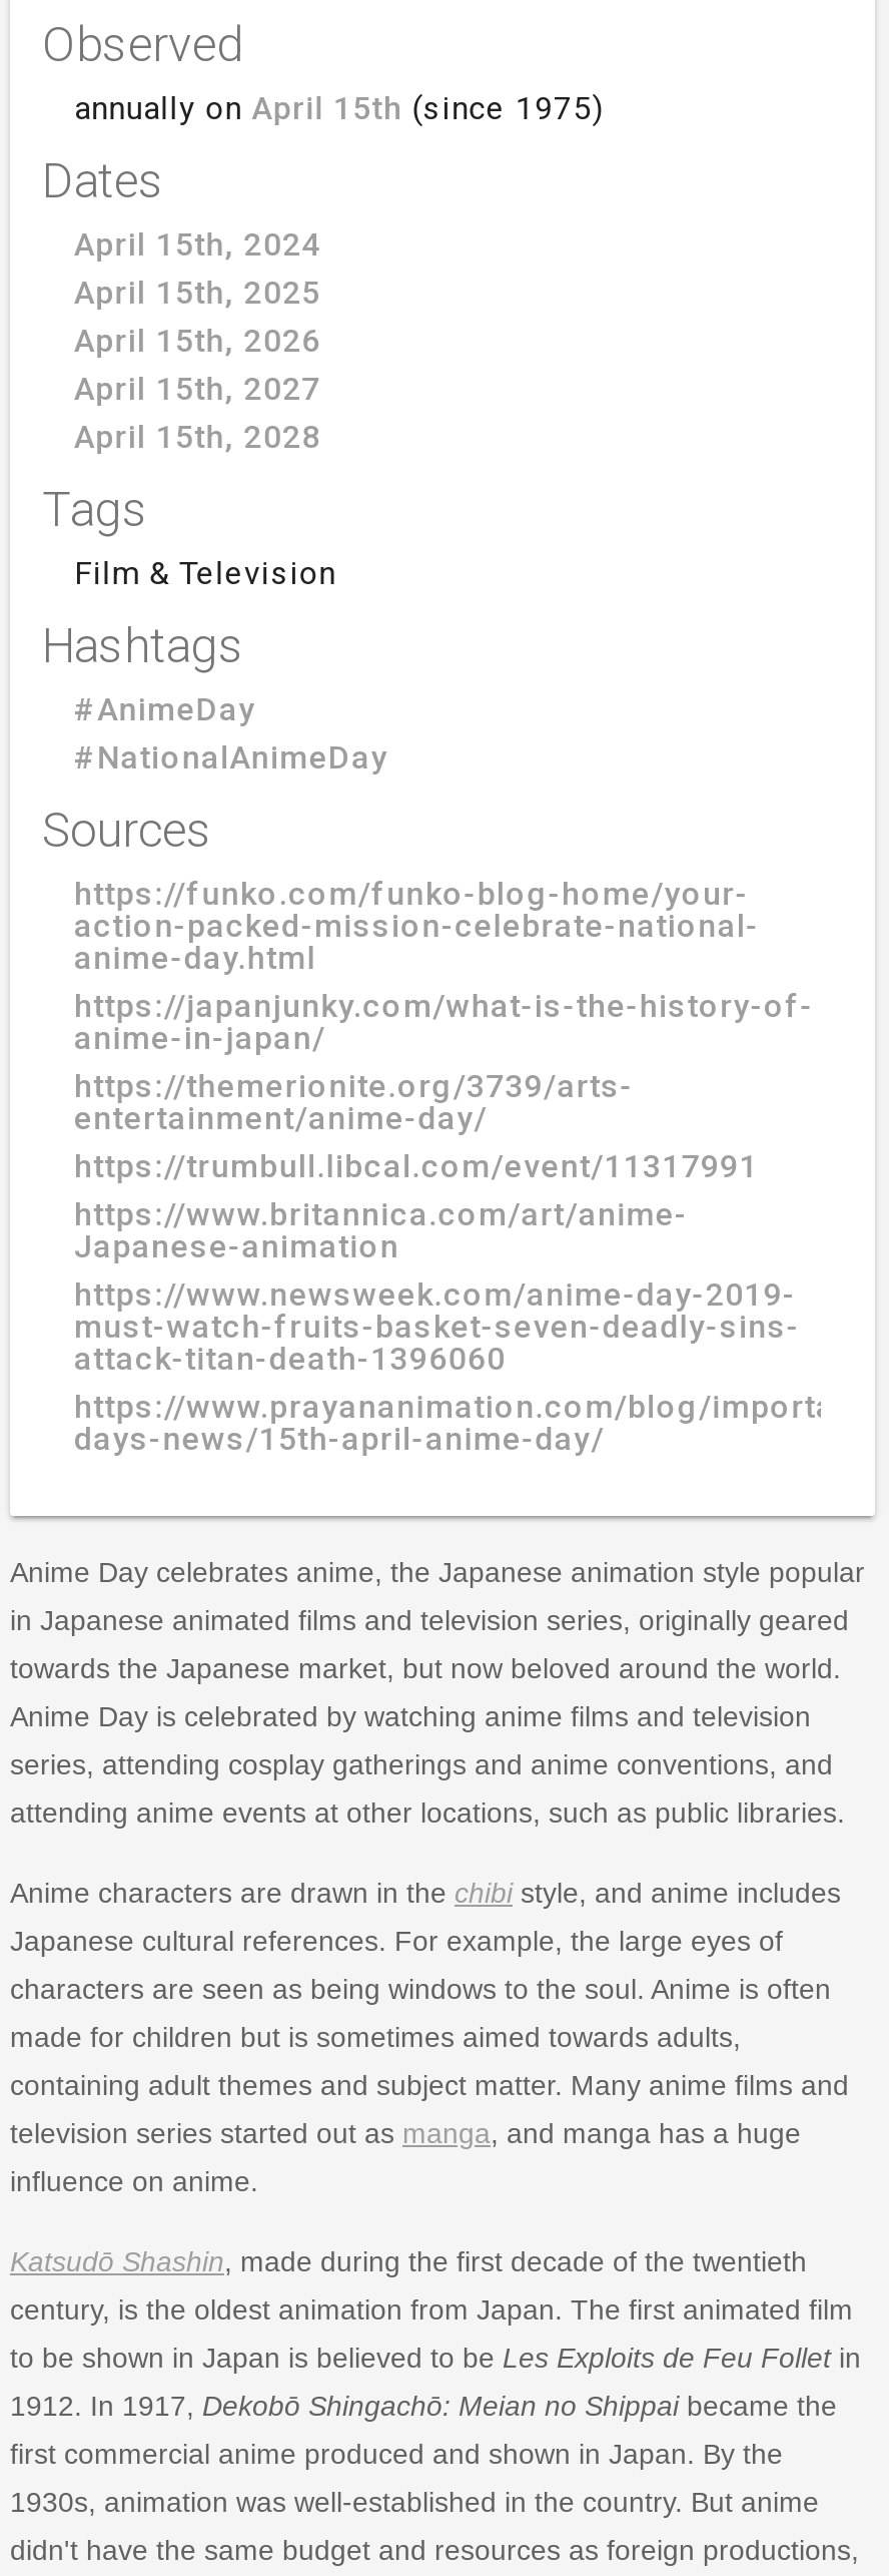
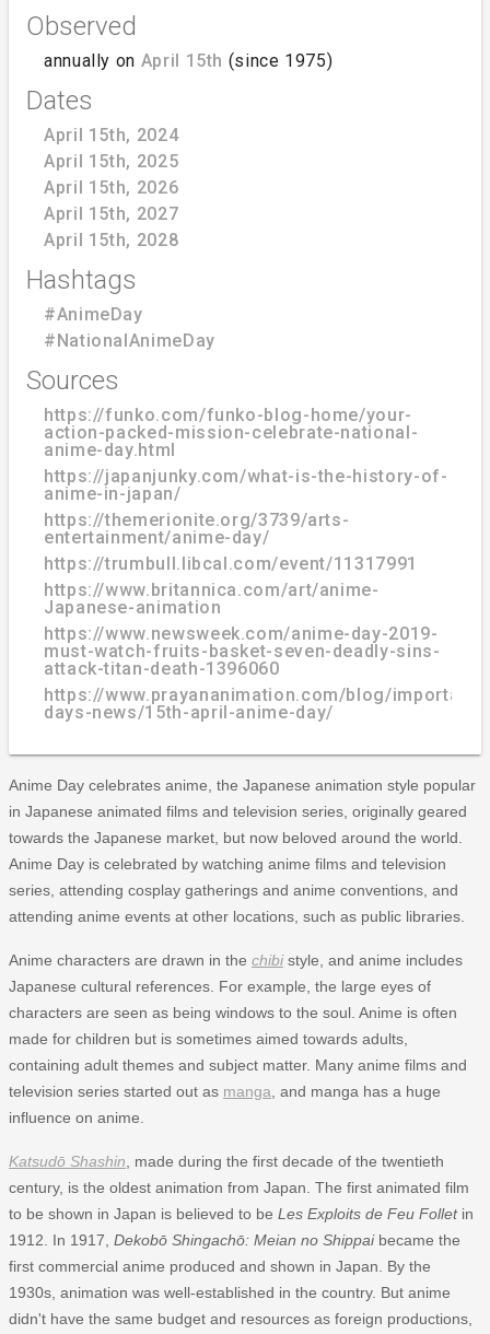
[42,482,336,592] Tags | Film & Television -> none

